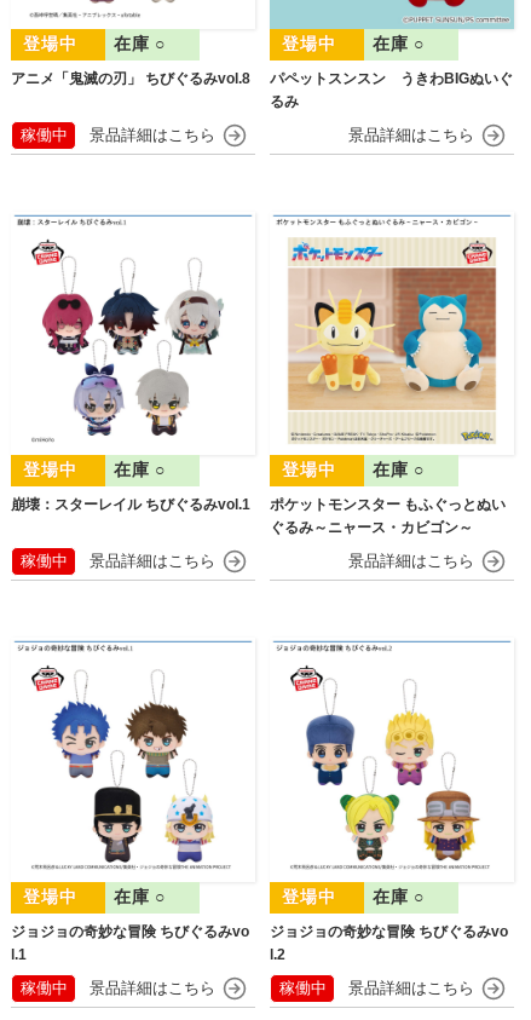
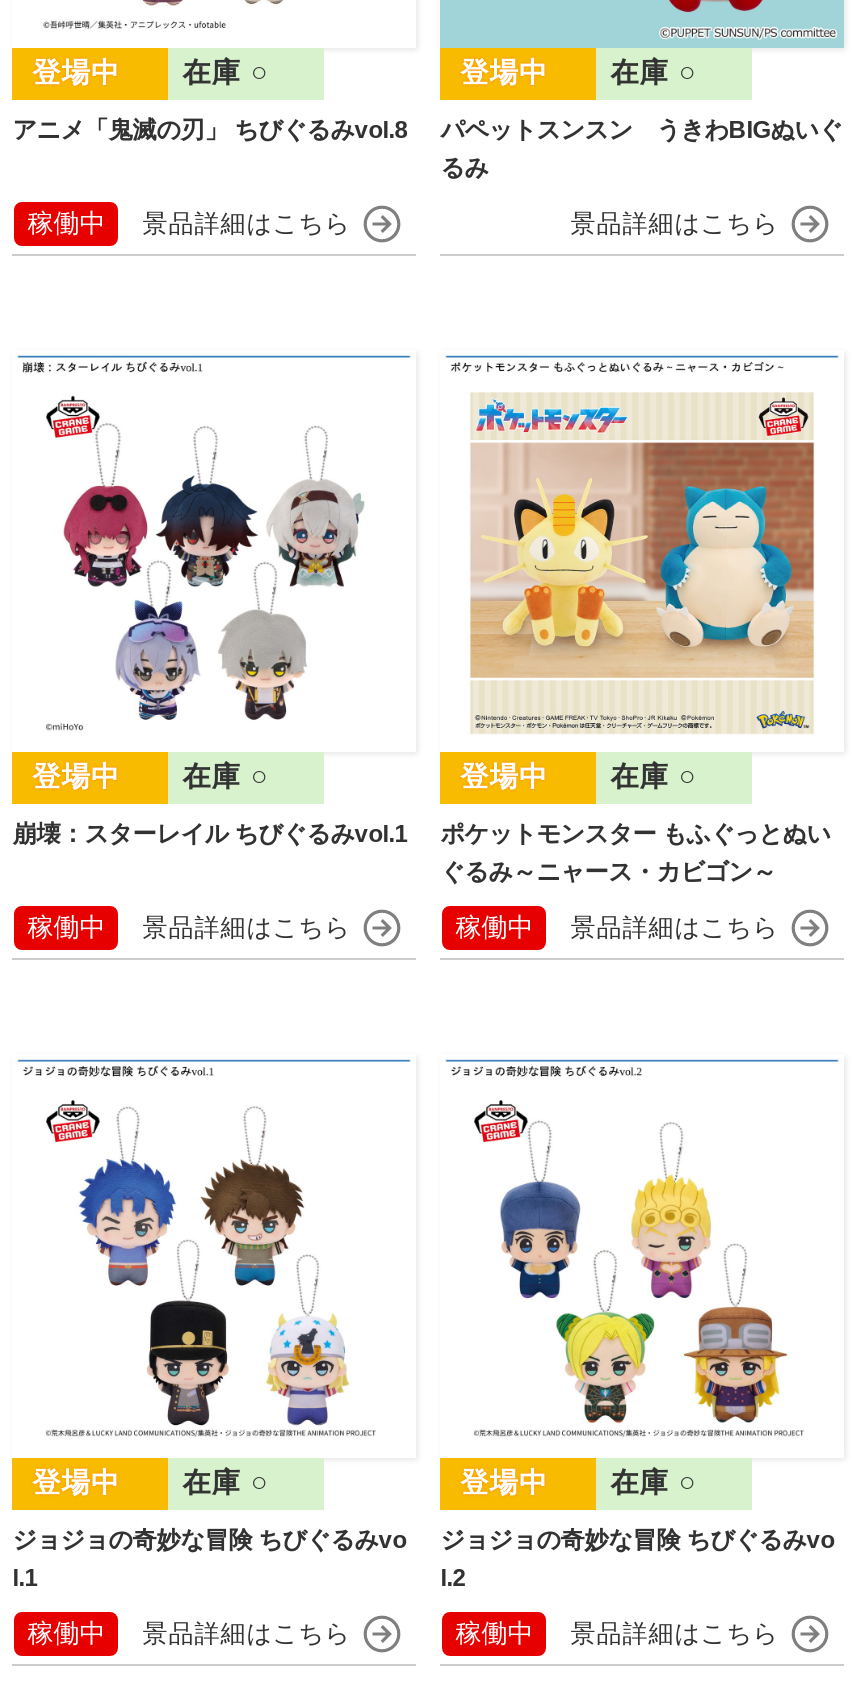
none -> [456,913,534,943] 稼働中

